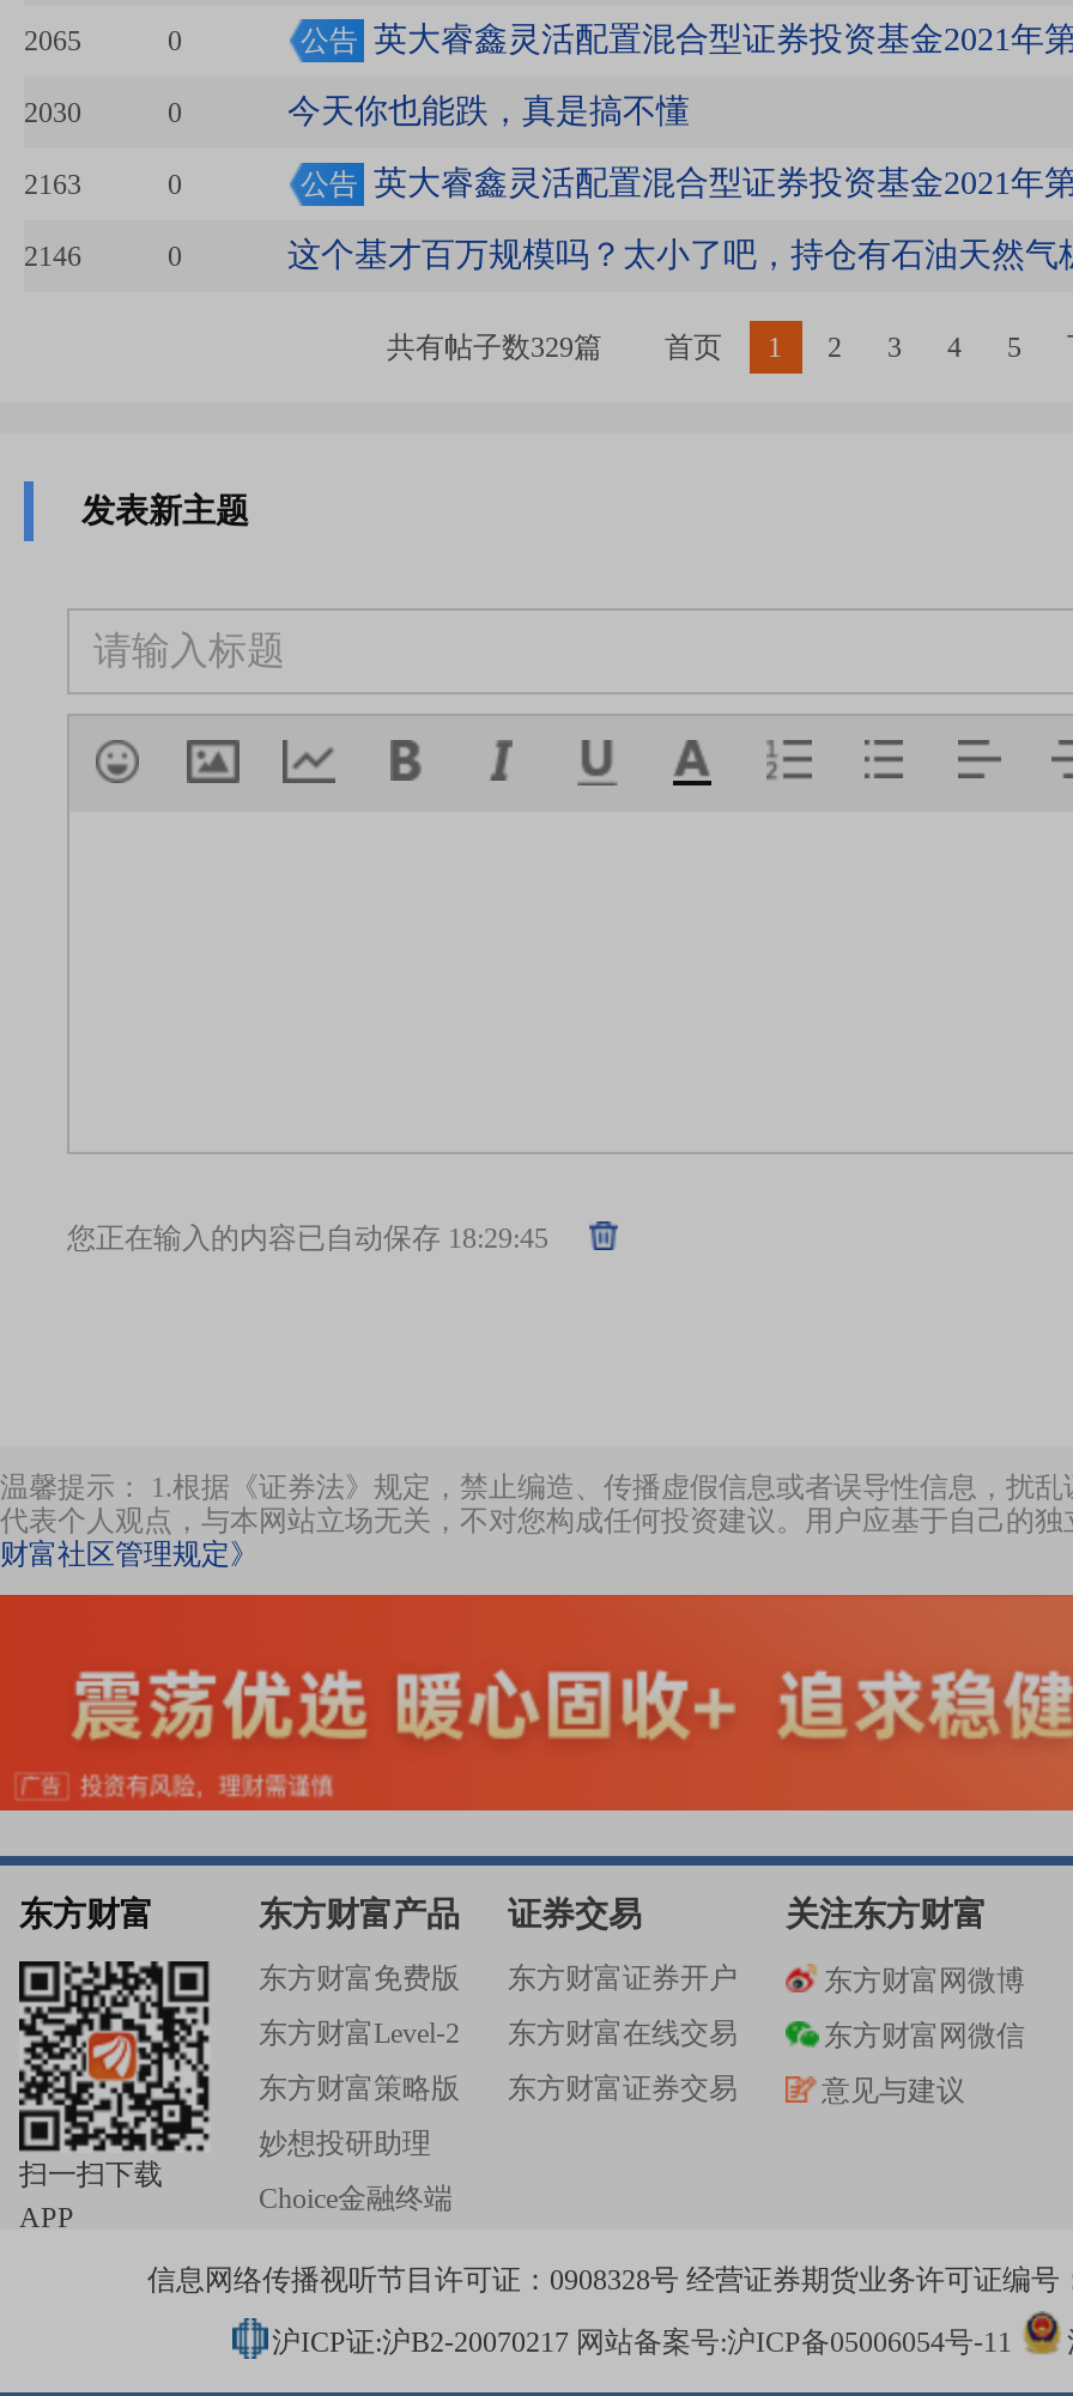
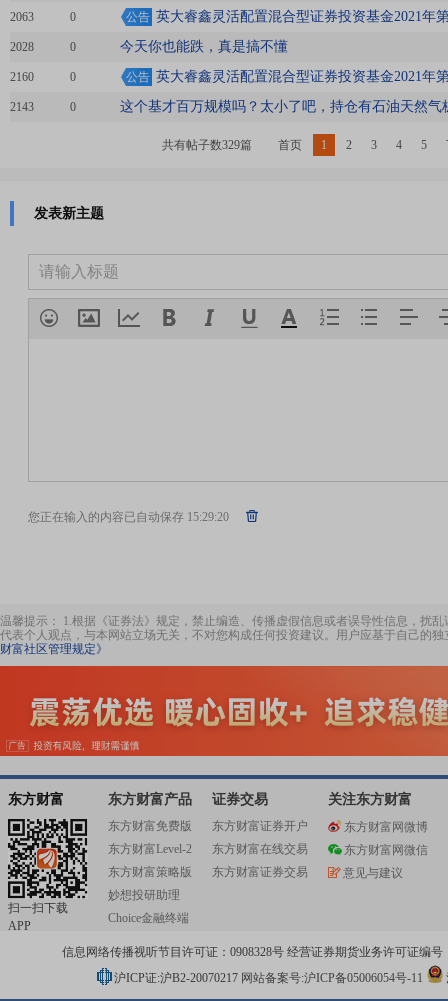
[24,24,81,57] 2065 -> [10,10,34,24] 2063
[24,96,81,129] 2030 -> [10,40,34,54] 2028
[24,168,81,201] 2163 -> [10,70,34,84] 2160
[24,239,81,273] 2146 -> [10,100,34,114] 2143
[67,1221,548,1255] 您正在输入的内容已自动保存18:29:45 -> [28,510,229,524] 您正在输入的内容已自动保存15:29:20

